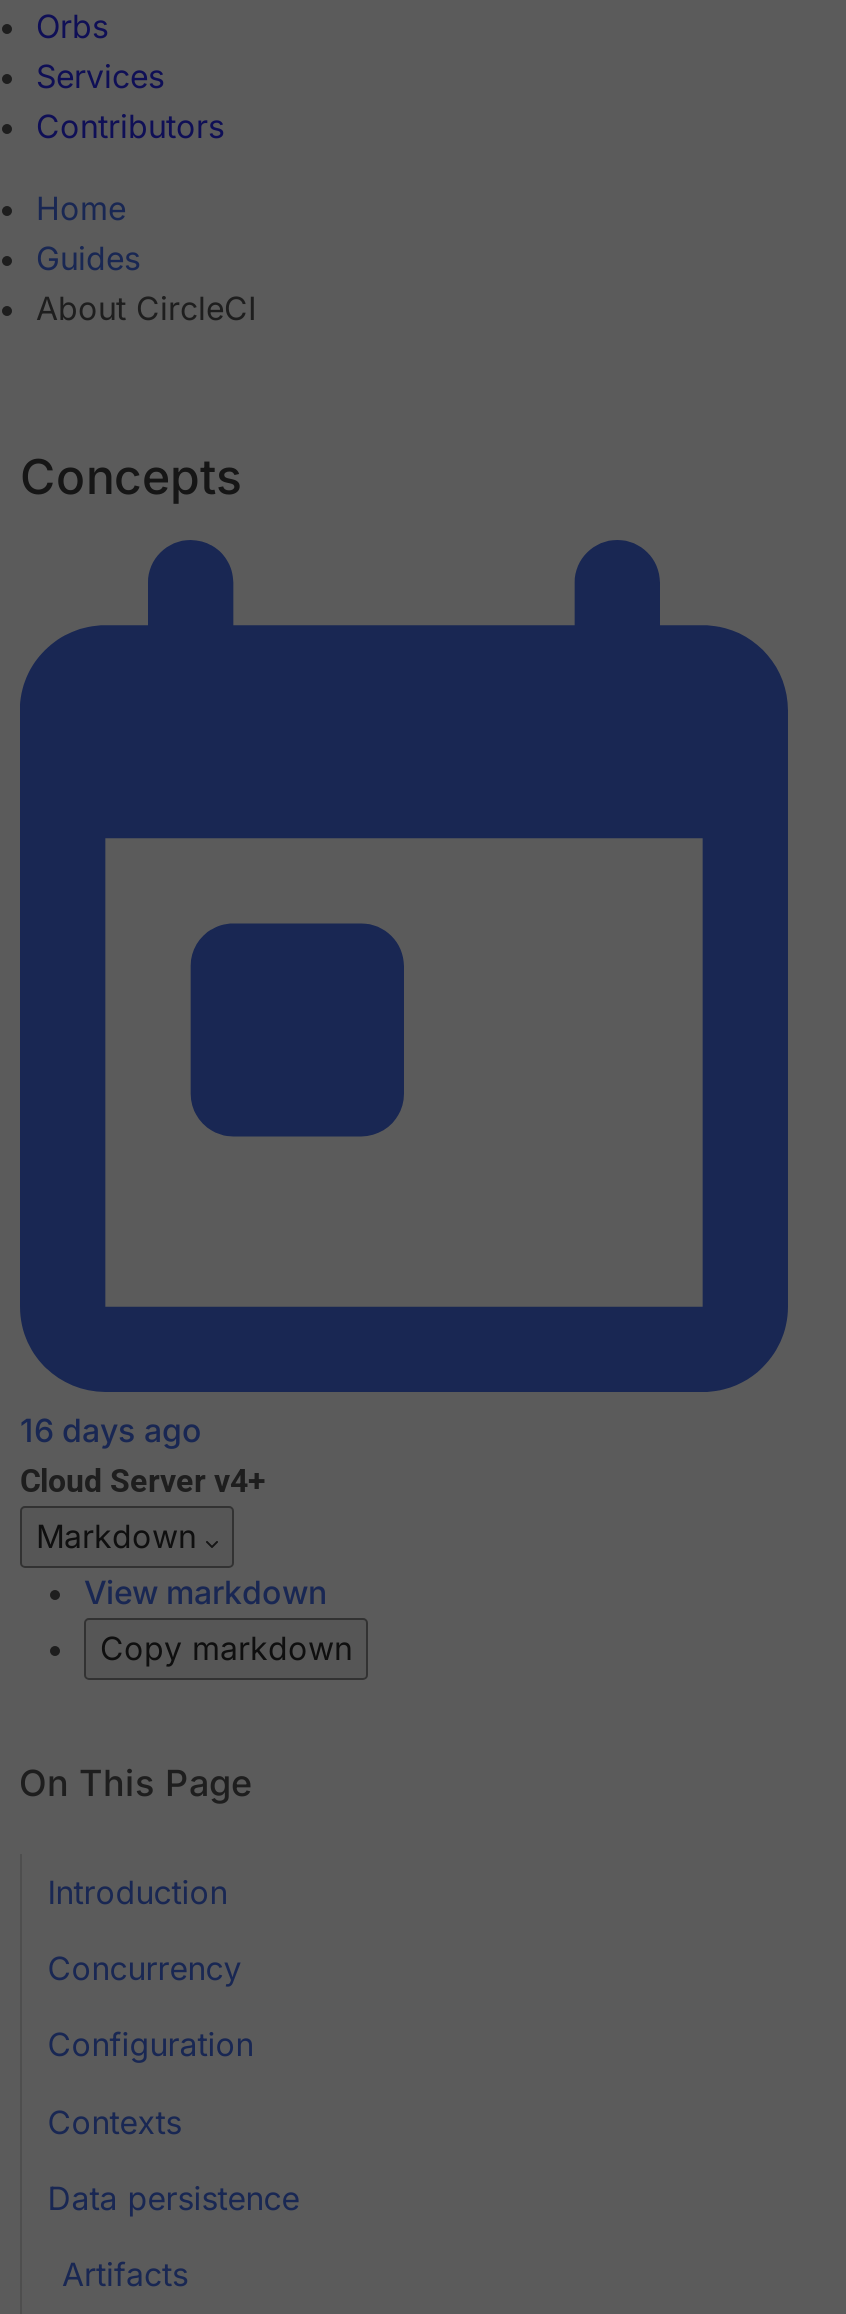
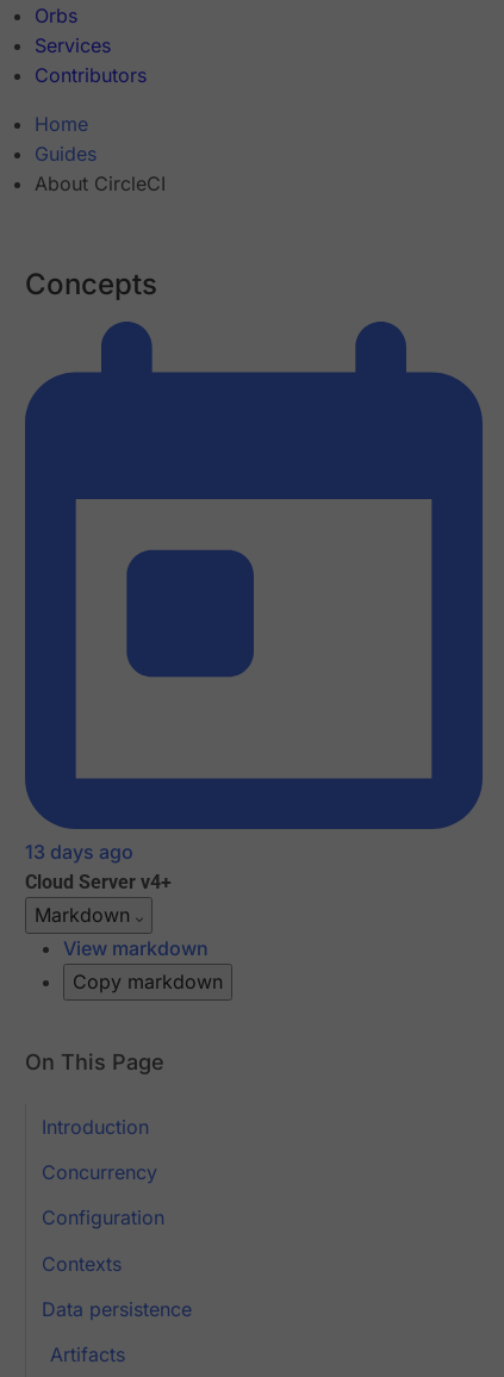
[20,1411,202,1451] 16 days ago -> [25,840,133,864] 13 days ago

